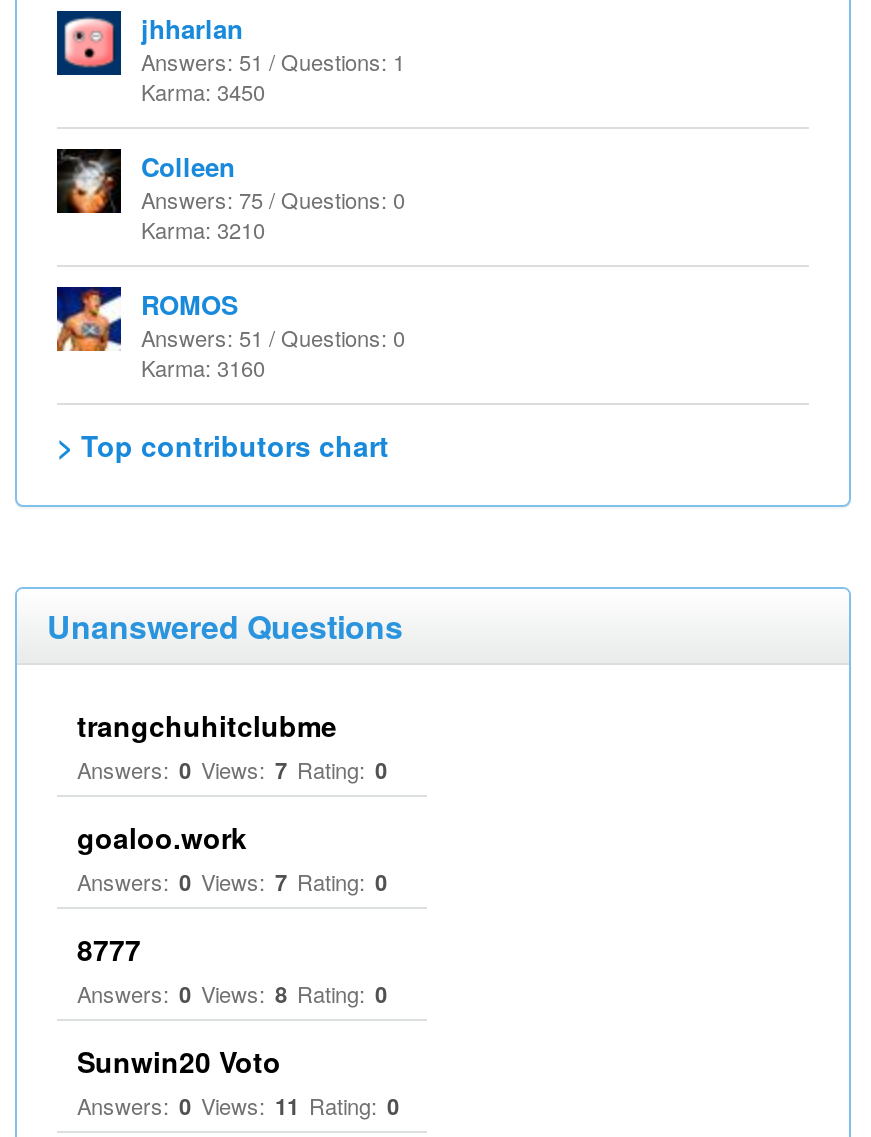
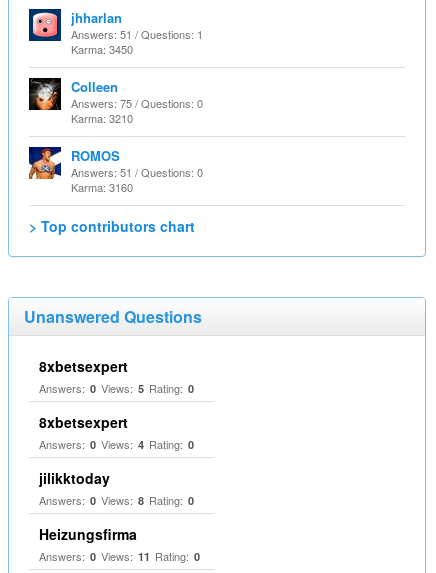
[77,705,387,785] trangchuhitclubme | Answers: 0 Views: 7 Rating: 0 -> [39,356,194,396] 8xbetsexpert | Answers: 0 Views: 5 Rating: 0
[77,817,387,897] goaloo.work | Answers: 0 Views: 7 Rating: 0 -> [39,412,194,452] 8xbetsexpert | Answers: 0 Views: 4 Rating: 0
[77,929,141,969] 8777 -> [39,468,110,488] jilikktoday
[77,1041,281,1081] Sunwin20 Voto -> [39,524,137,544] Heizungsfirma

